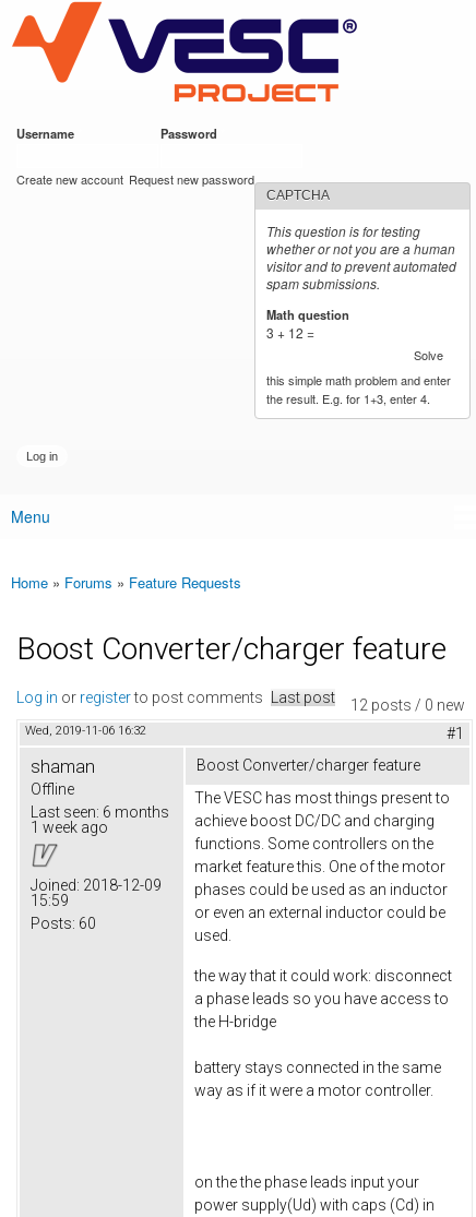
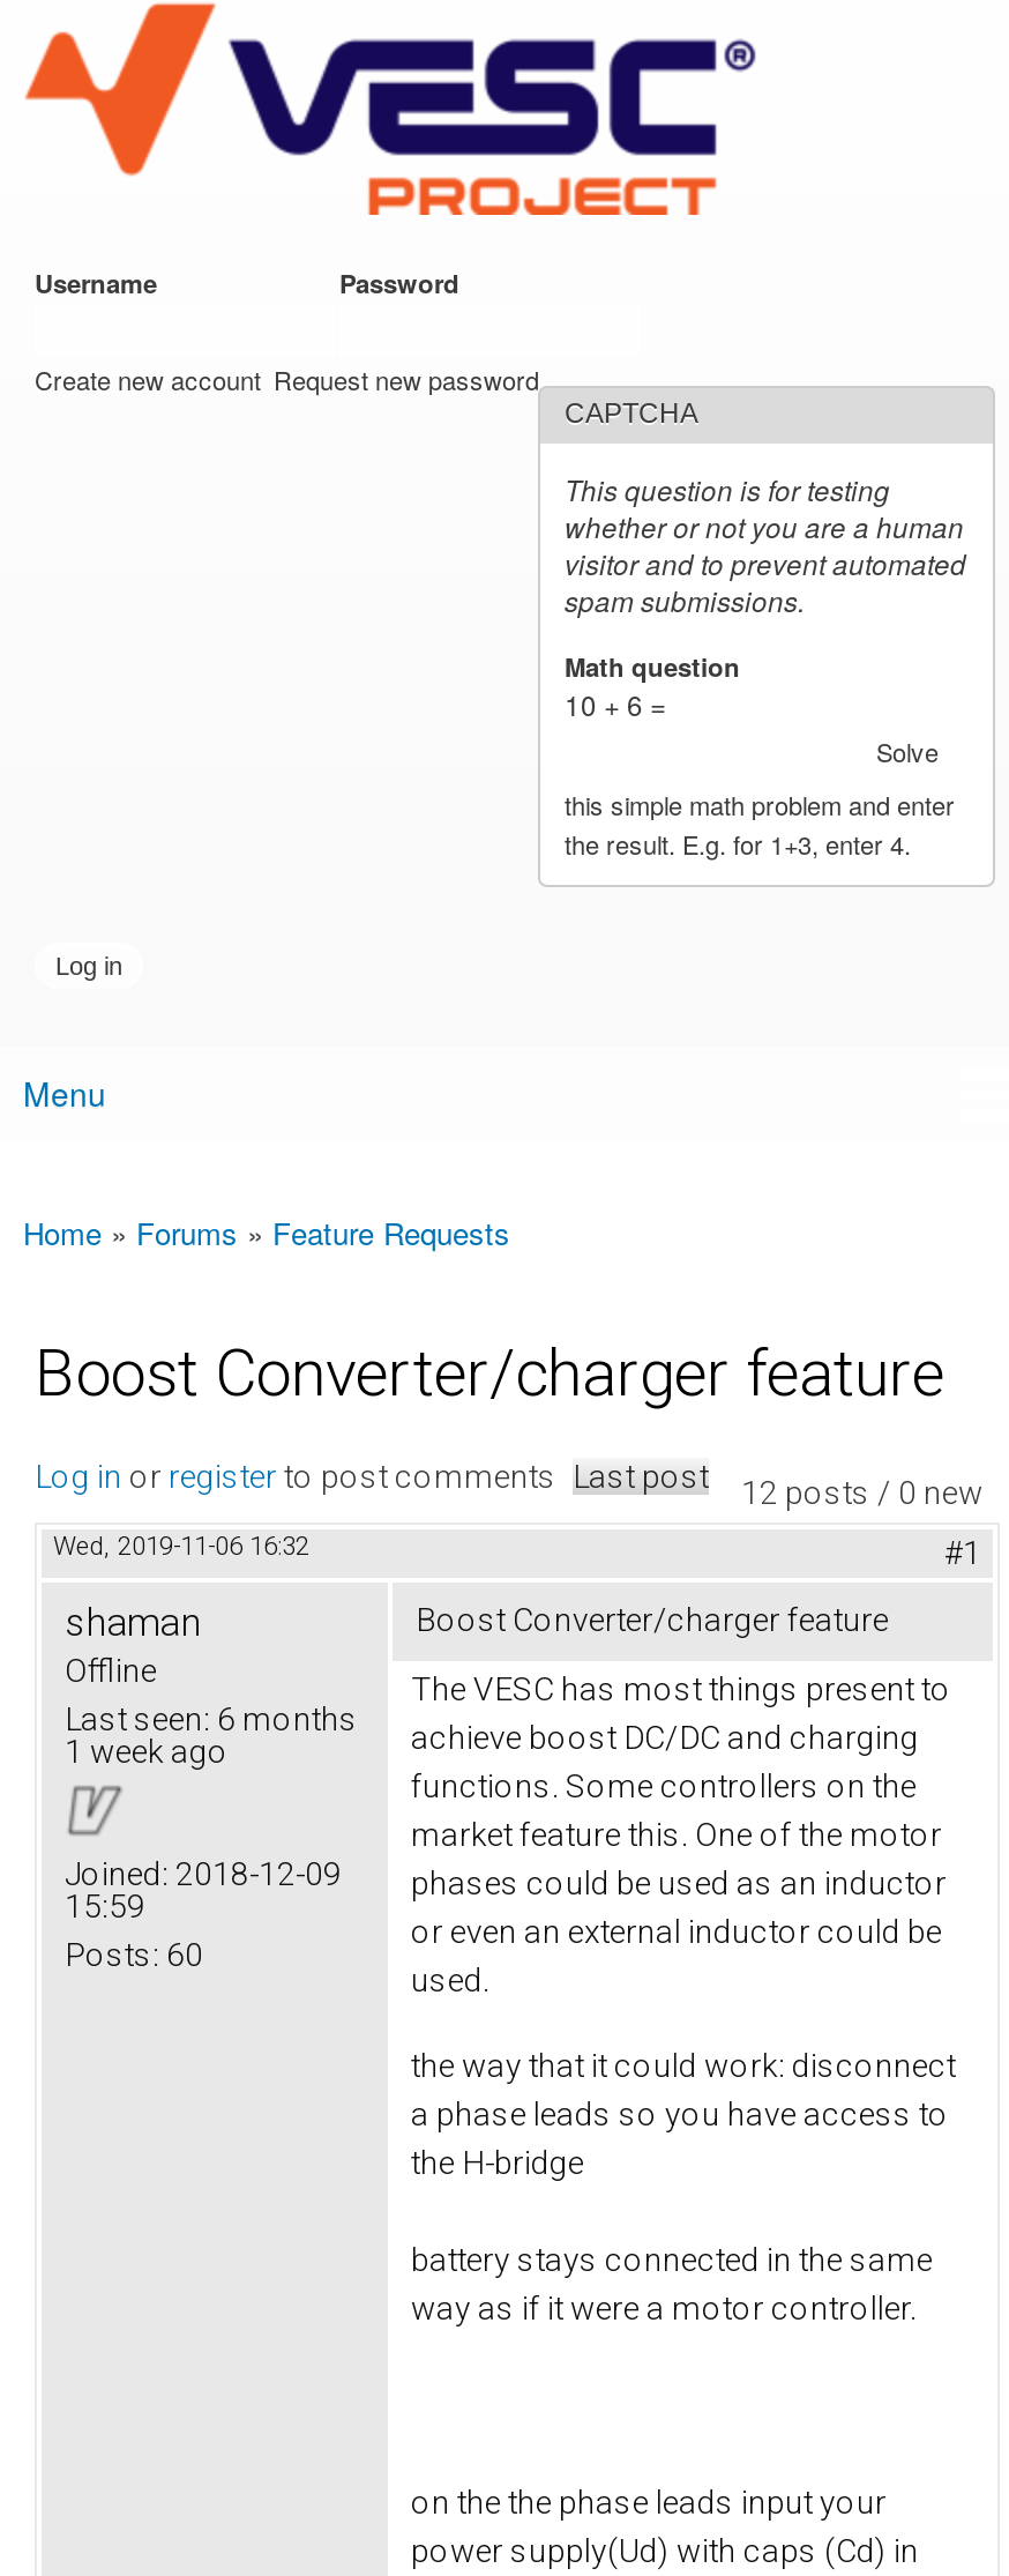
[267,323,315,342] 3 + 12 = -> [565,684,666,723] 10 + 6 =

